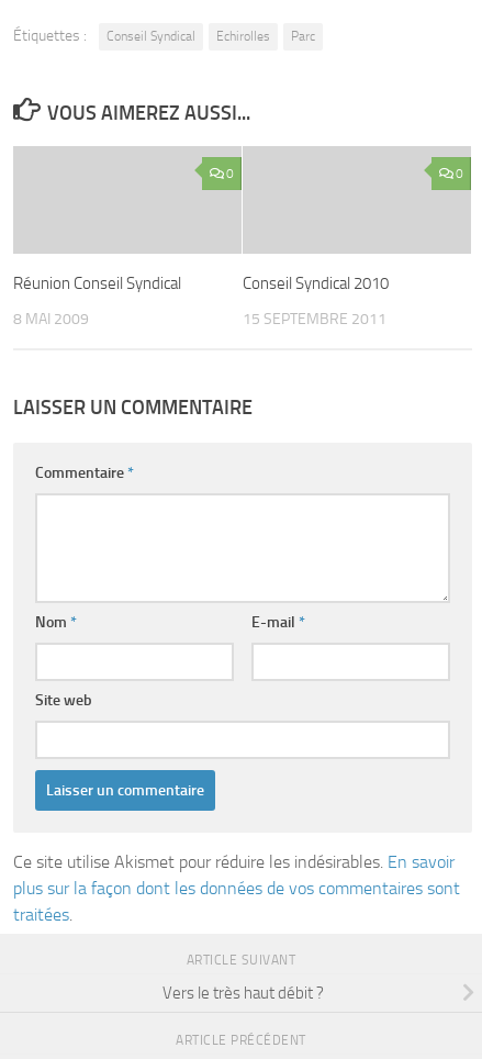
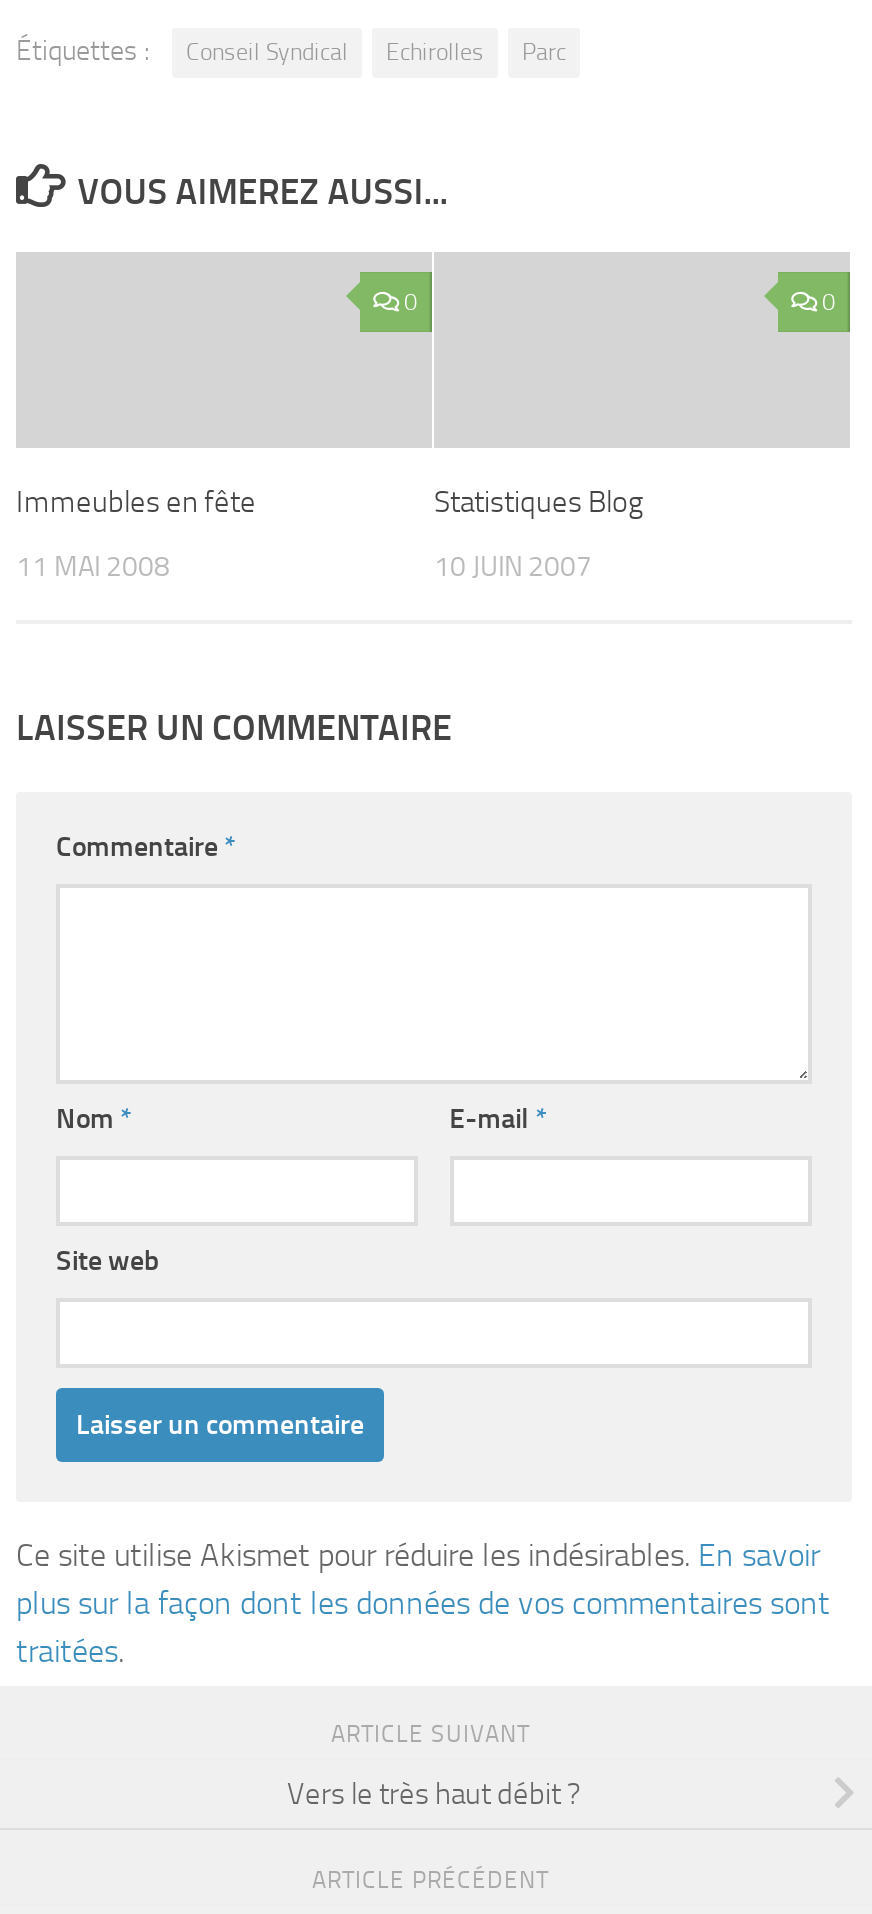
[13,274,181,293] Réunion Conseil Syndical -> [16,484,256,520] Immeubles en fête
[243,274,389,293] Conseil Syndical 2010 -> [434,484,644,520] Statistiques Blog
[13,310,89,328] 8 MAI 2009 -> [16,550,170,584] 11 MAI 2008
[243,310,386,328] 15 SEPTEMBRE 2011 -> [434,550,592,584] 10 JUIN 2007

